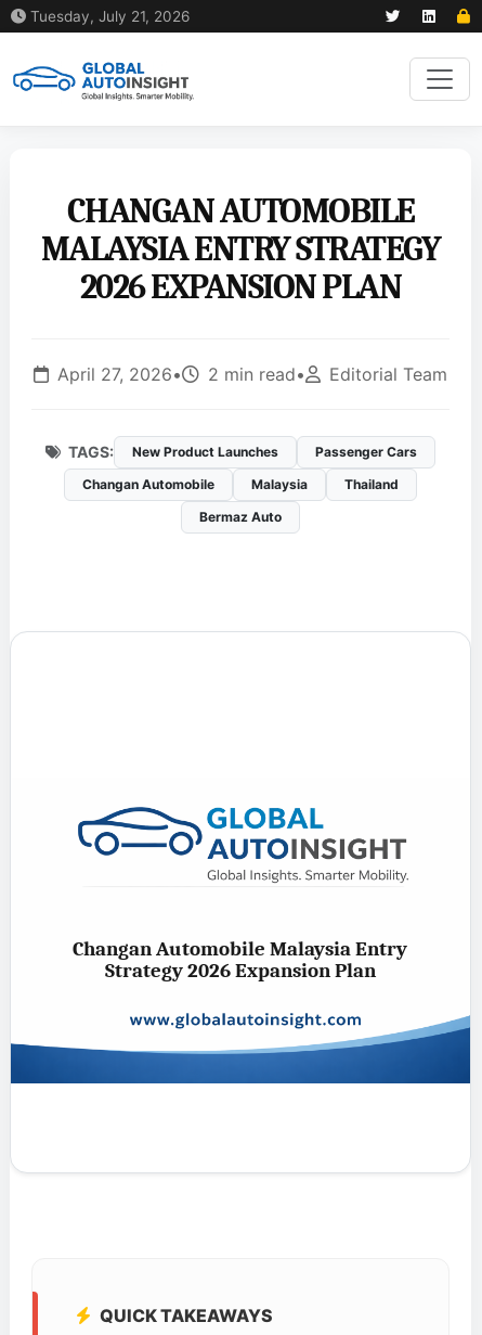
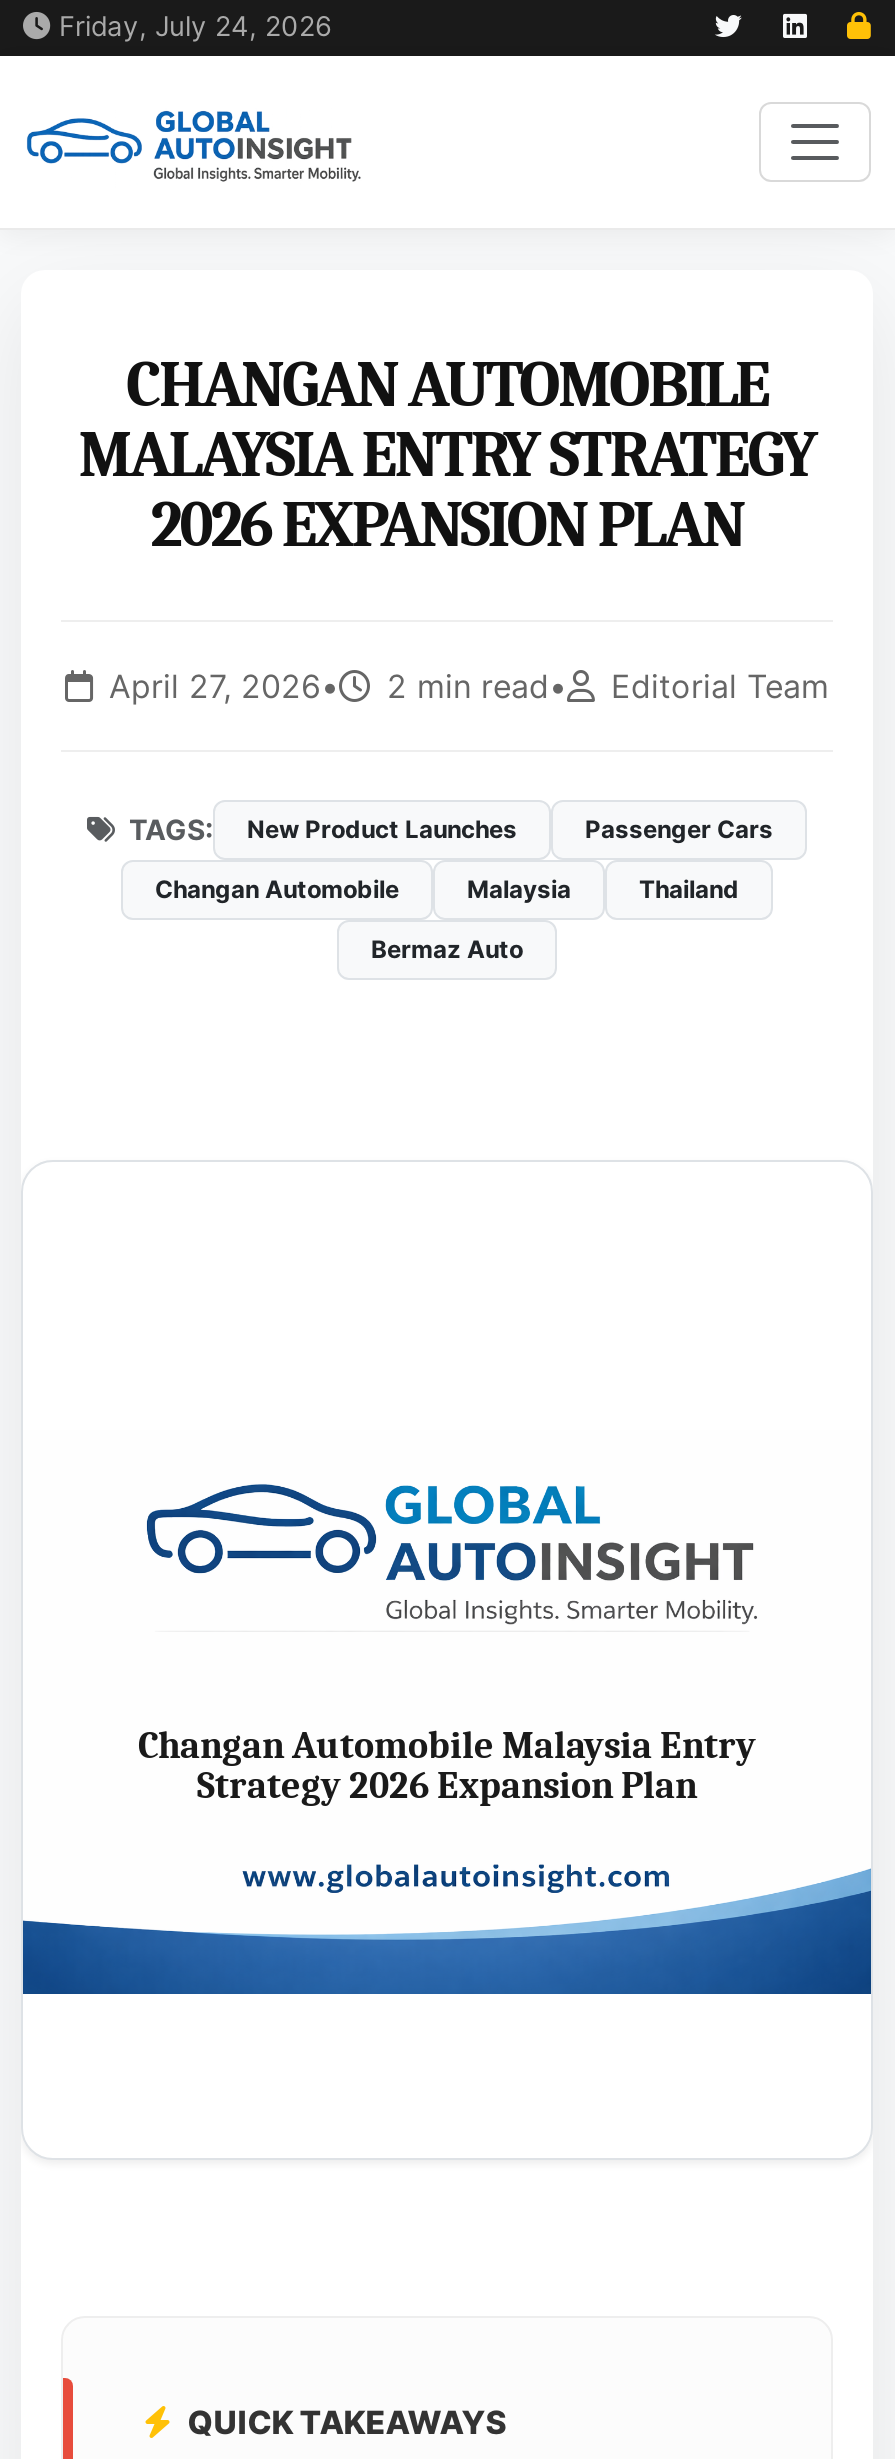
[26,8,190,25] Tuesday, July 21, 2026 -> [51,10,331,42] Friday, July 24, 2026

